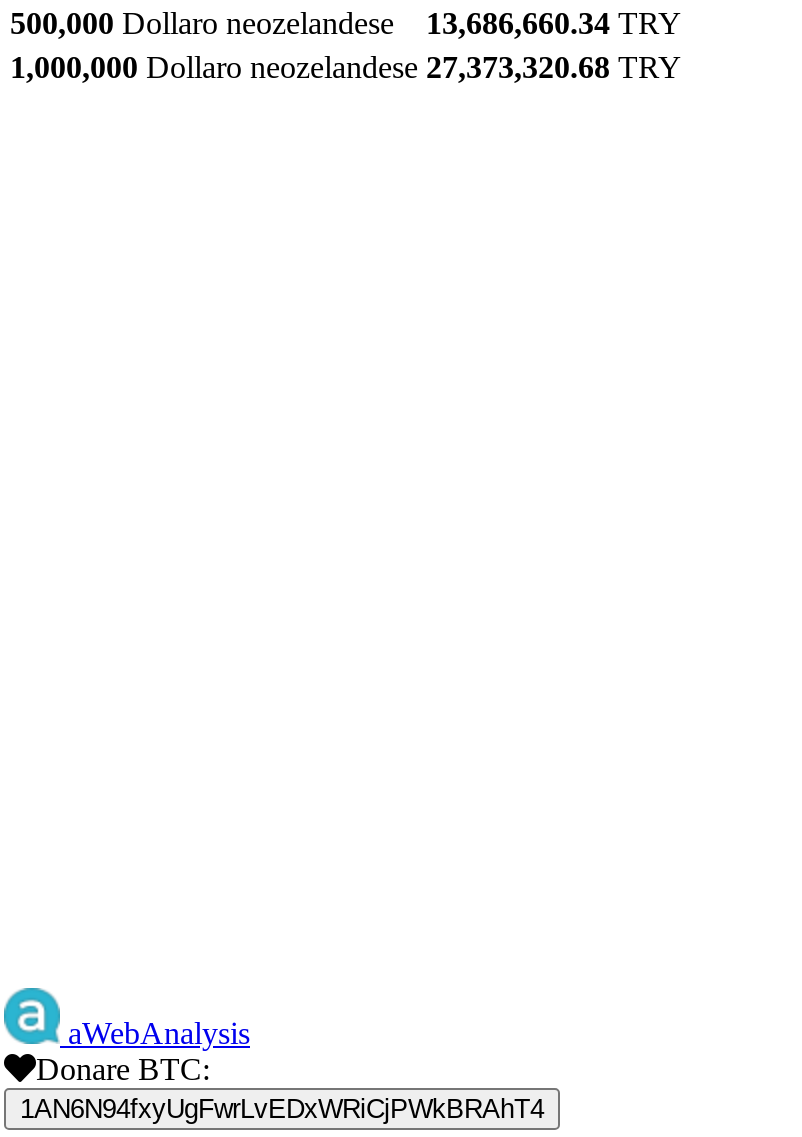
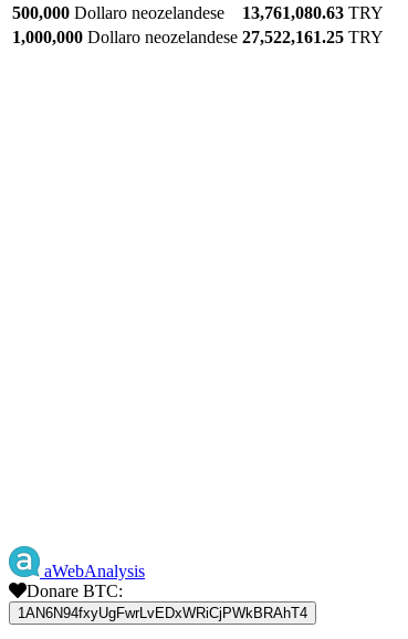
[10,6,682,40] 500,000 Dollaro neozelandese 13,686,660.34 TRY -> [12,3,384,22] 500,000 Dollaro neozelandese 13,761,080.63 TRY
[10,50,682,84] 1,000,000 Dollaro neozelandese 27,373,320.68 TRY -> [12,27,384,46] 1,000,000 Dollaro neozelandese 27,522,161.25 TRY

